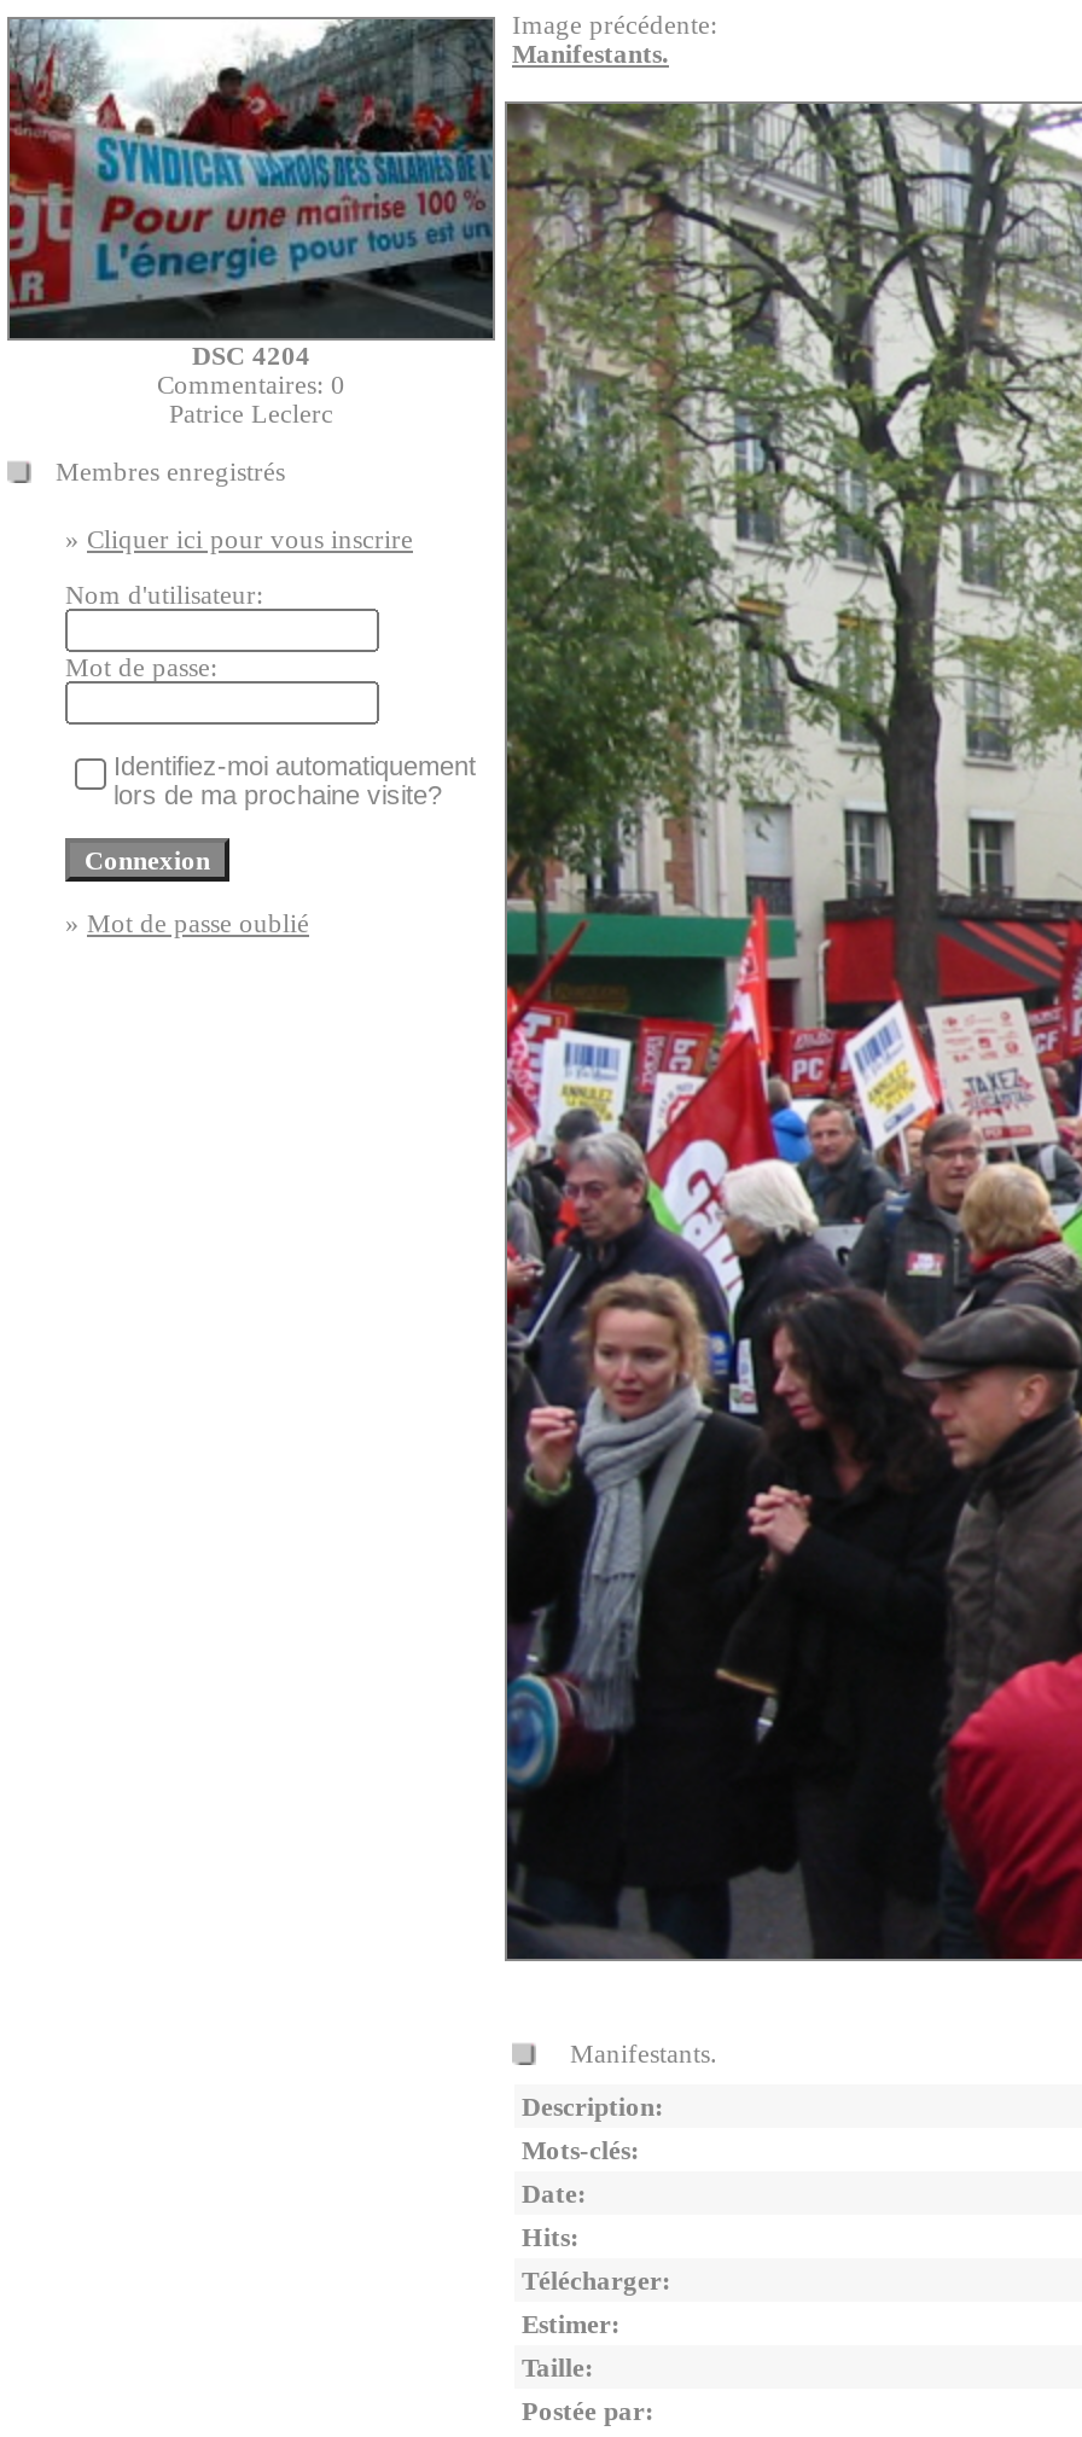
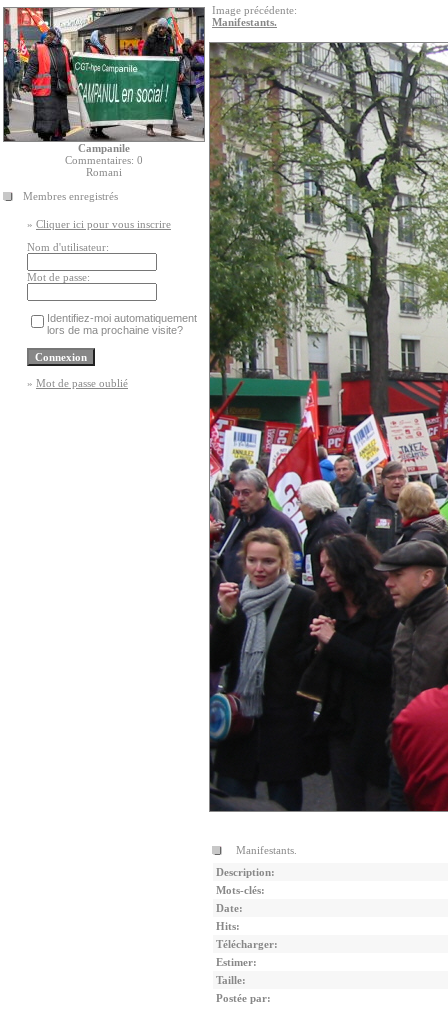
[7,17,495,370] [image] | DSC 4204 -> [3,7,205,154] [image] | Campanile
[169,399,333,428] Patrice Leclerc -> [86,166,122,178] Romani

